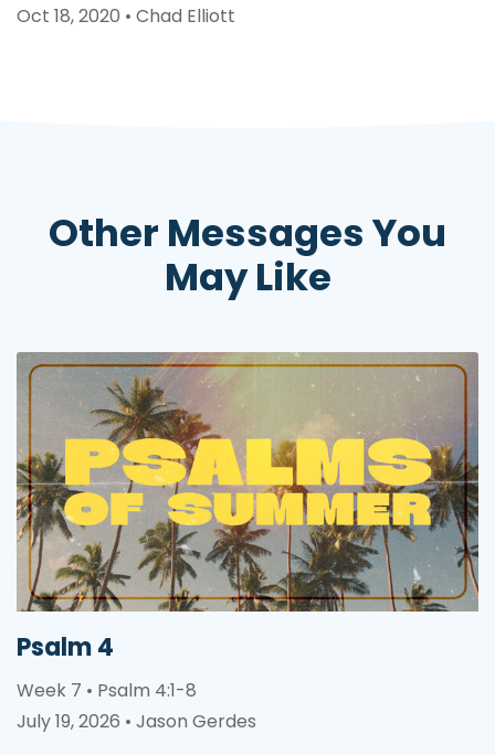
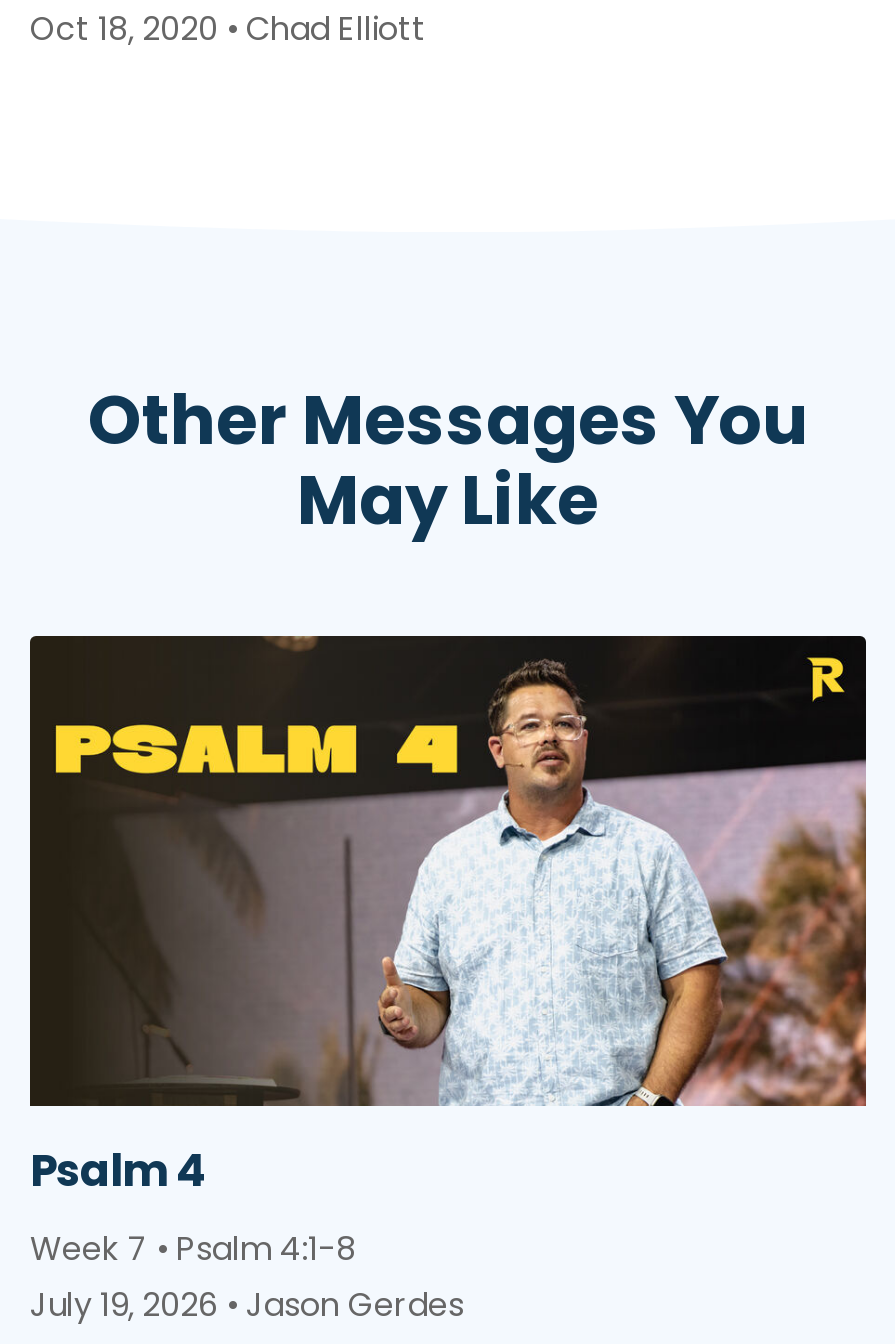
[15,351,480,613] [image] -> [28,634,868,1108] [image]

